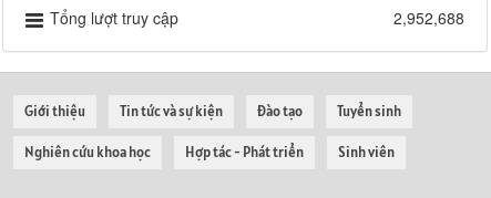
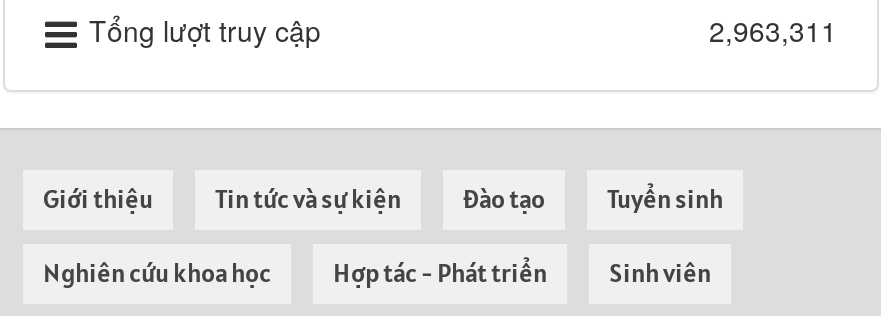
[393,7,464,29] 2,952,688 -> [709,11,837,51] 2,963,311

